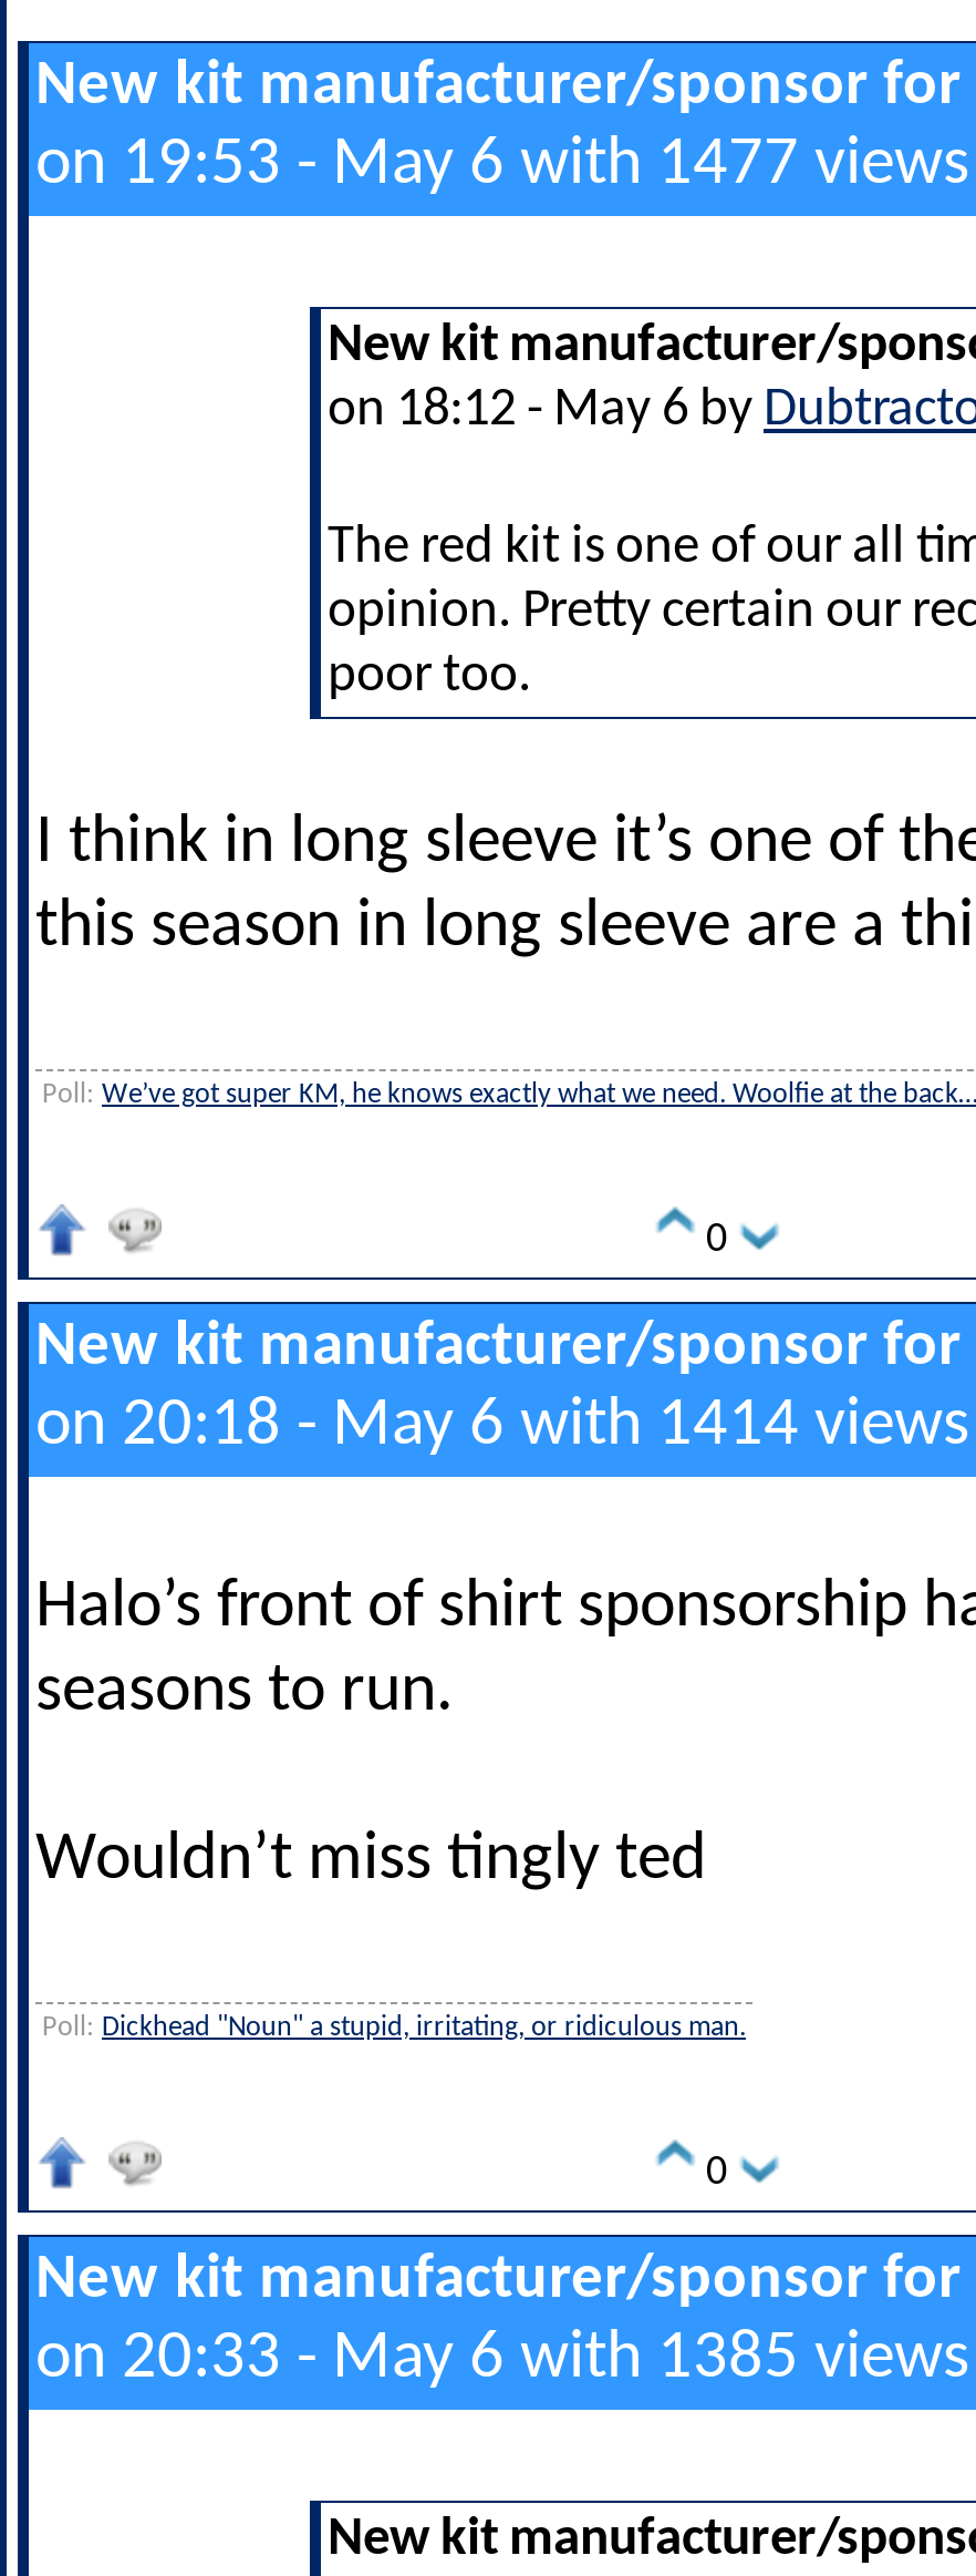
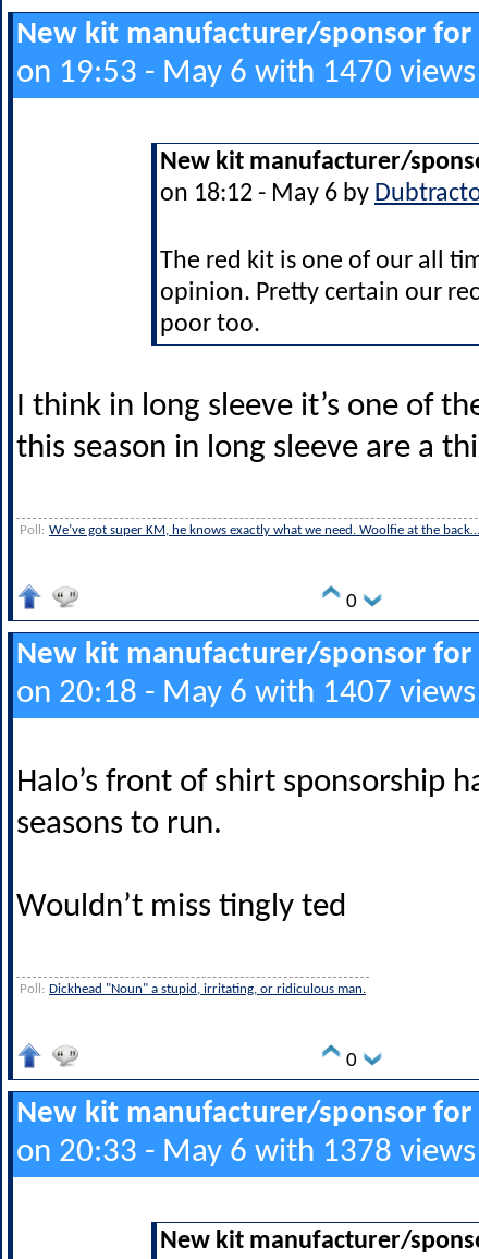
[35,132,969,201] on 19:53 - May 6 with 1477 views -> [16,57,476,90] on 19:53 - May 6 with 1470 views
[35,1393,969,1461] on 20:18 - May 6 with 1414 views -> [16,677,476,711] on 20:18 - May 6 with 1407 views
[35,2326,969,2394] on 20:33 - May 6 with 1385 views -> [16,1136,476,1170] on 20:33 - May 6 with 1378 views

